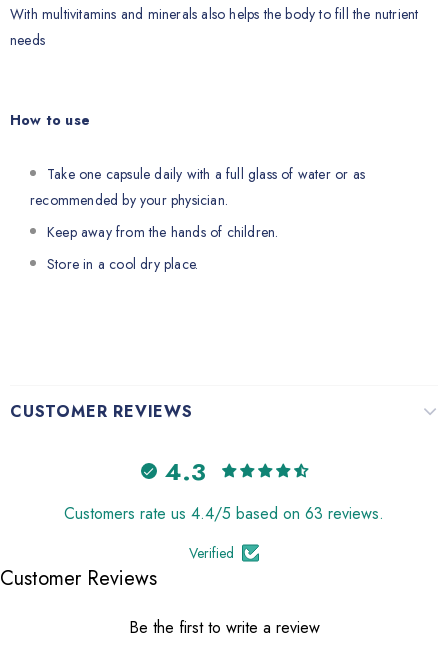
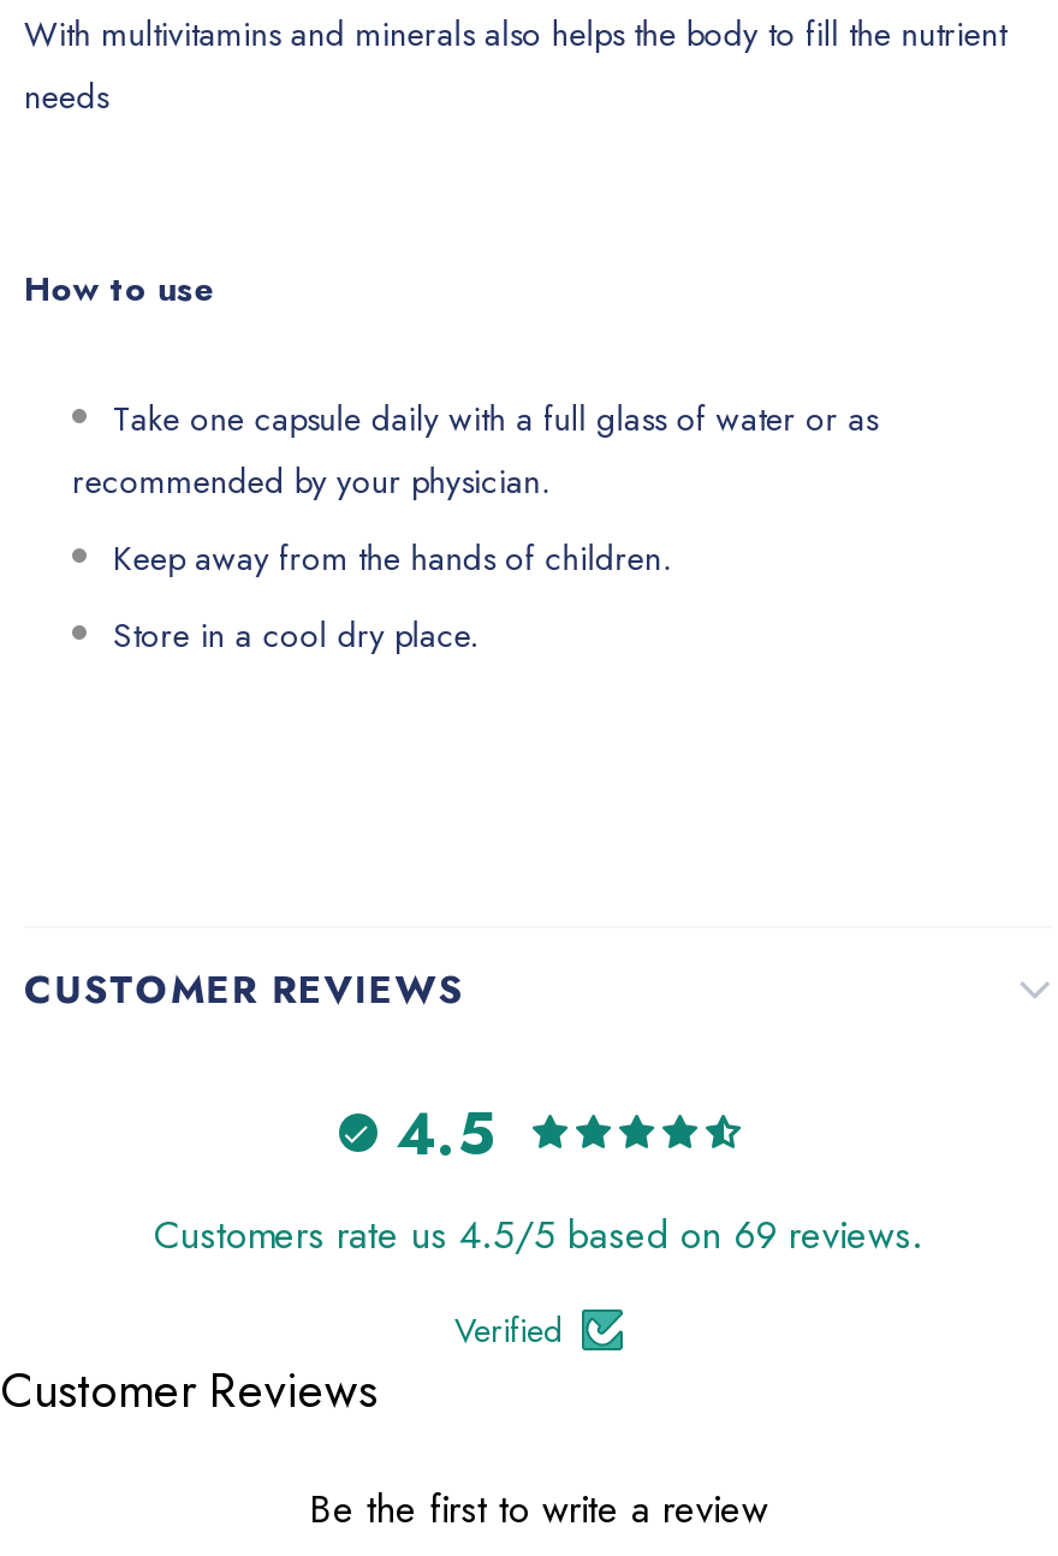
[164,453,205,488] 4.3 -> [396,1091,494,1175] 4.5
[64,502,384,525] Customers rate us 4.4/5 based on 63 reviews. -> [154,1207,923,1263] Customers rate us 4.5/5 based on 69 reviews.

